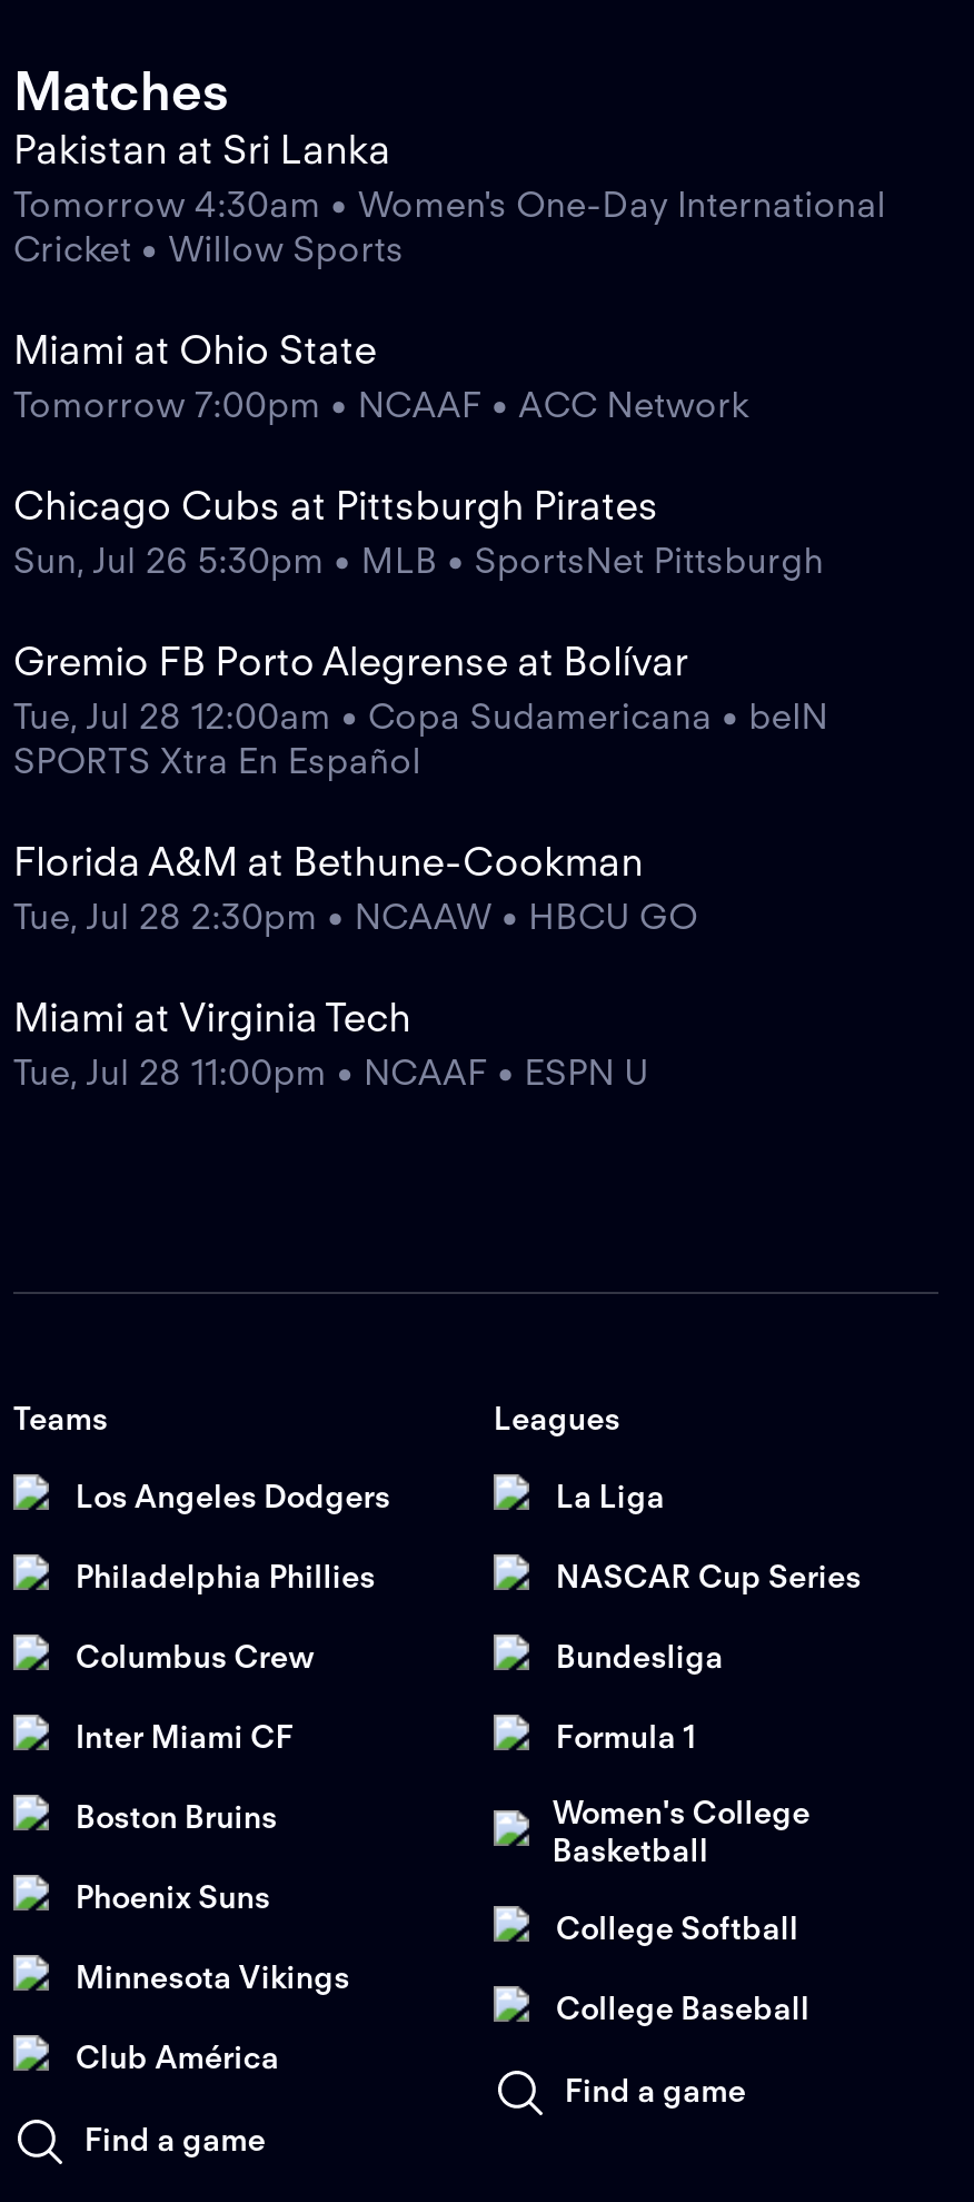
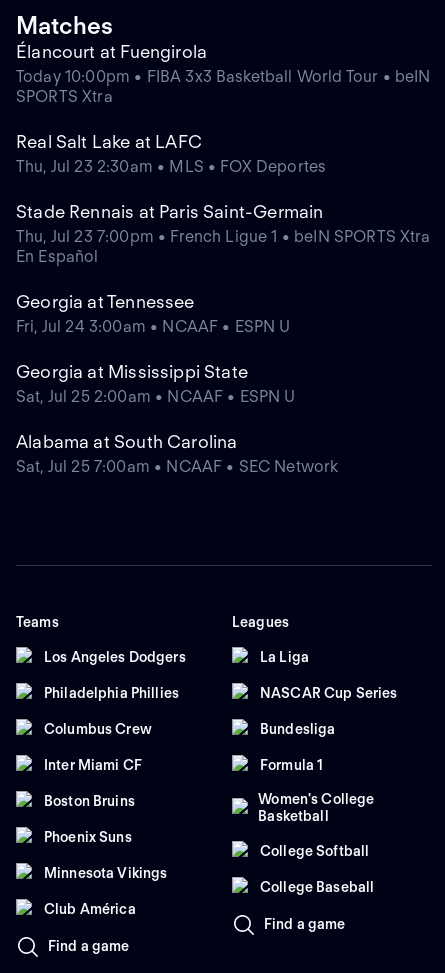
[13,126,886,271] Pakistan at Sri Lanka | Tomorrow 4:30am • Women's One-Day International | Cricket • Willow Sports -> [16,41,430,106] Élancourt at Fuengirola | Today 10:00pm • FIBA 3x3 Basketball World Tour • beIN | SPORTS Xtra
[13,326,749,427] Miami at Ohio State | Tomorrow 7:00pm • NCAAF • ACC Network -> [16,131,326,176] Real Salt Lake at LAFC | Thu, Jul 23 2:30am • MLS • FOX Deportes
[13,482,824,582] Chicago Cubs at Pittsburgh Pirates | Sun, Jul 26 5:30pm • MLB • SportsNet Pittsburgh -> [16,201,431,266] Stade Rennais at Paris Saint-Germain | Thu, Jul 23 7:00pm • French Ligue 1 • beIN SPORTS Xtra | En Español
[13,638,828,783] Gremio FB Porto Alegrense at Bolívar | Tue, Jul 28 12:00am • Copa Sudamericana • beIN | SPORTS Xtra En Español -> [16,291,291,336] Georgia at Tennessee | Fri, Jul 24 3:00am • NCAAF • ESPN U
[13,838,698,938] Florida A&M at Bethune-Cookman | Tue, Jul 28 2:30pm • NCAAW • HBCU GO -> [16,361,296,406] Georgia at Mississippi State | Sat, Jul 25 2:00am • NCAAF • ESPN U
[13,994,649,1094] Miami at Virginia Tech | Tue, Jul 28 11:00pm • NCAAF • ESPN U -> [16,431,338,476] Alabama at South Carolina | Sat, Jul 25 7:00am • NCAAF • SEC Network

